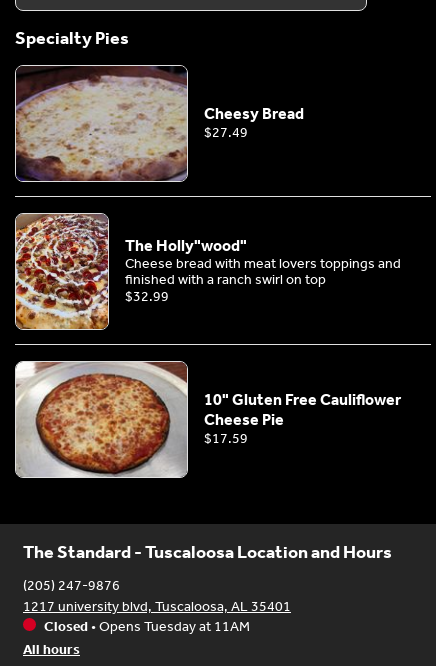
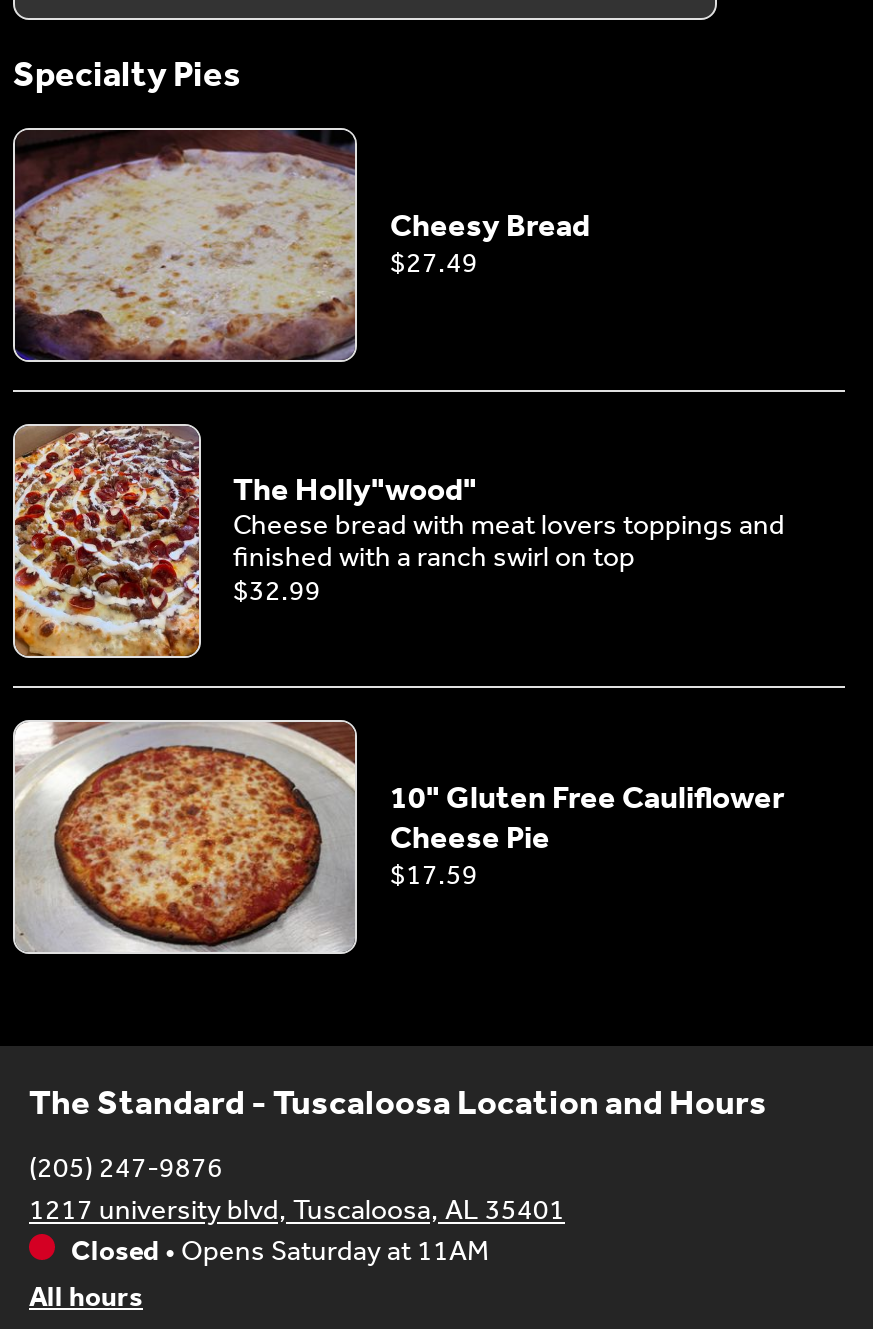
[44,618,250,635] Closed • Opens Tuesday at 11AM -> [71,1234,489,1268] Closed • Opens Saturday at 11AM

